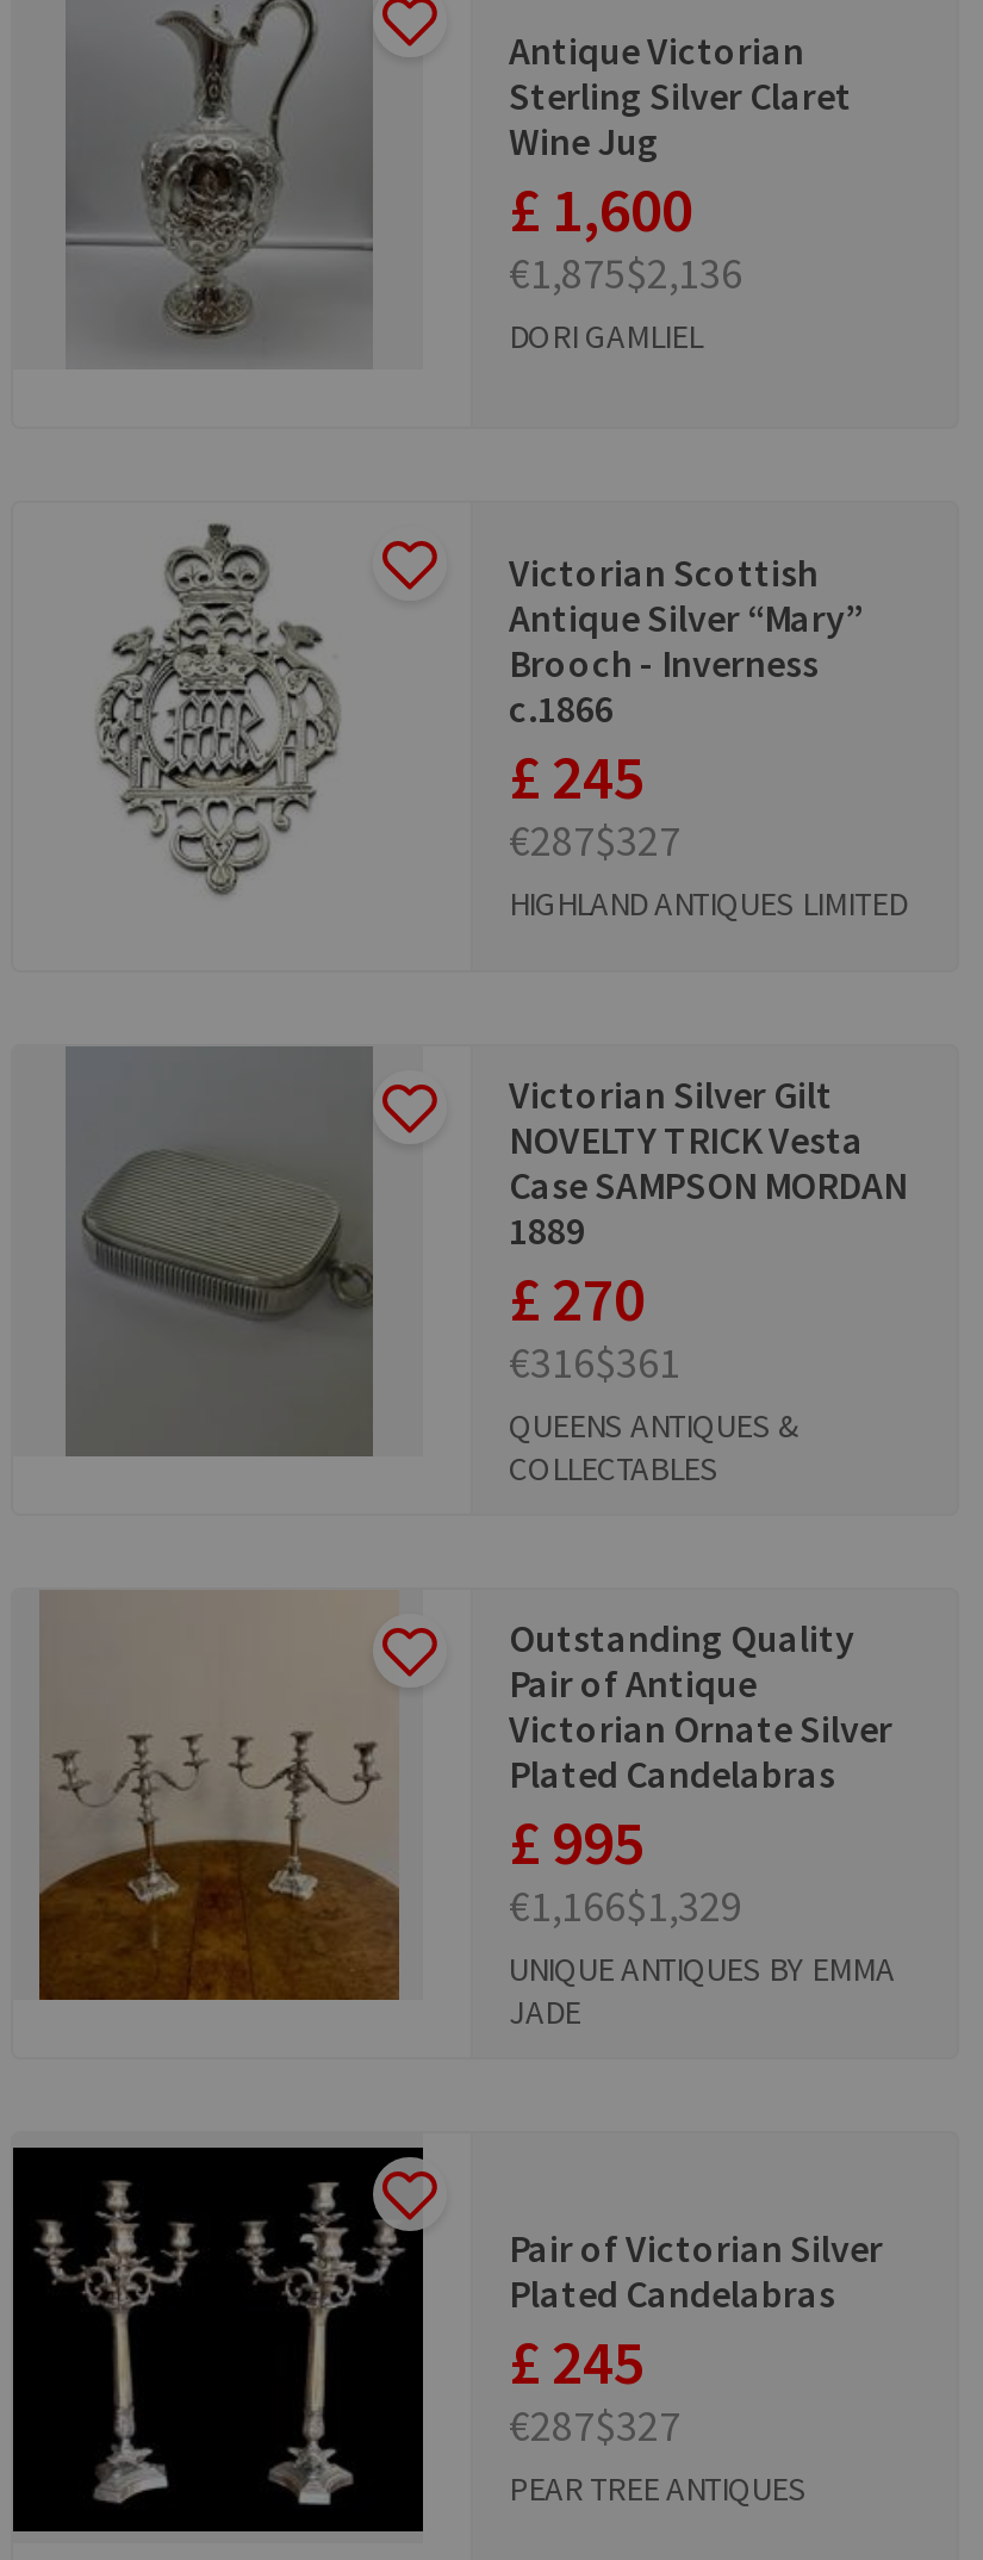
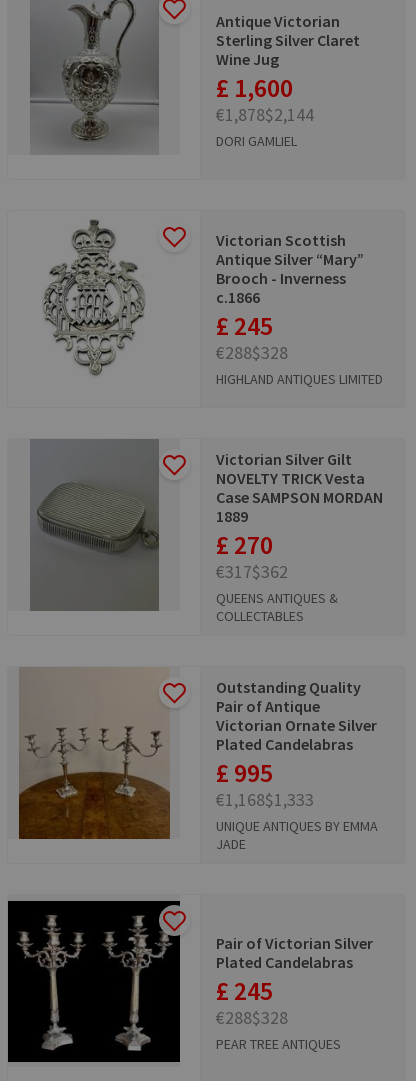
[509,246,742,300] €1,875$2,136 -> [216,103,314,126] €1,878$2,144
[509,812,680,866] €287$327 -> [216,340,288,363] €288$328
[509,1334,680,1388] €316$361 -> [216,559,288,582] €317$362
[509,1877,742,1932] €1,166$1,329 -> [216,787,314,810] €1,168$1,333
[509,2397,680,2452] €287$327 -> [216,1005,288,1028] €288$328

